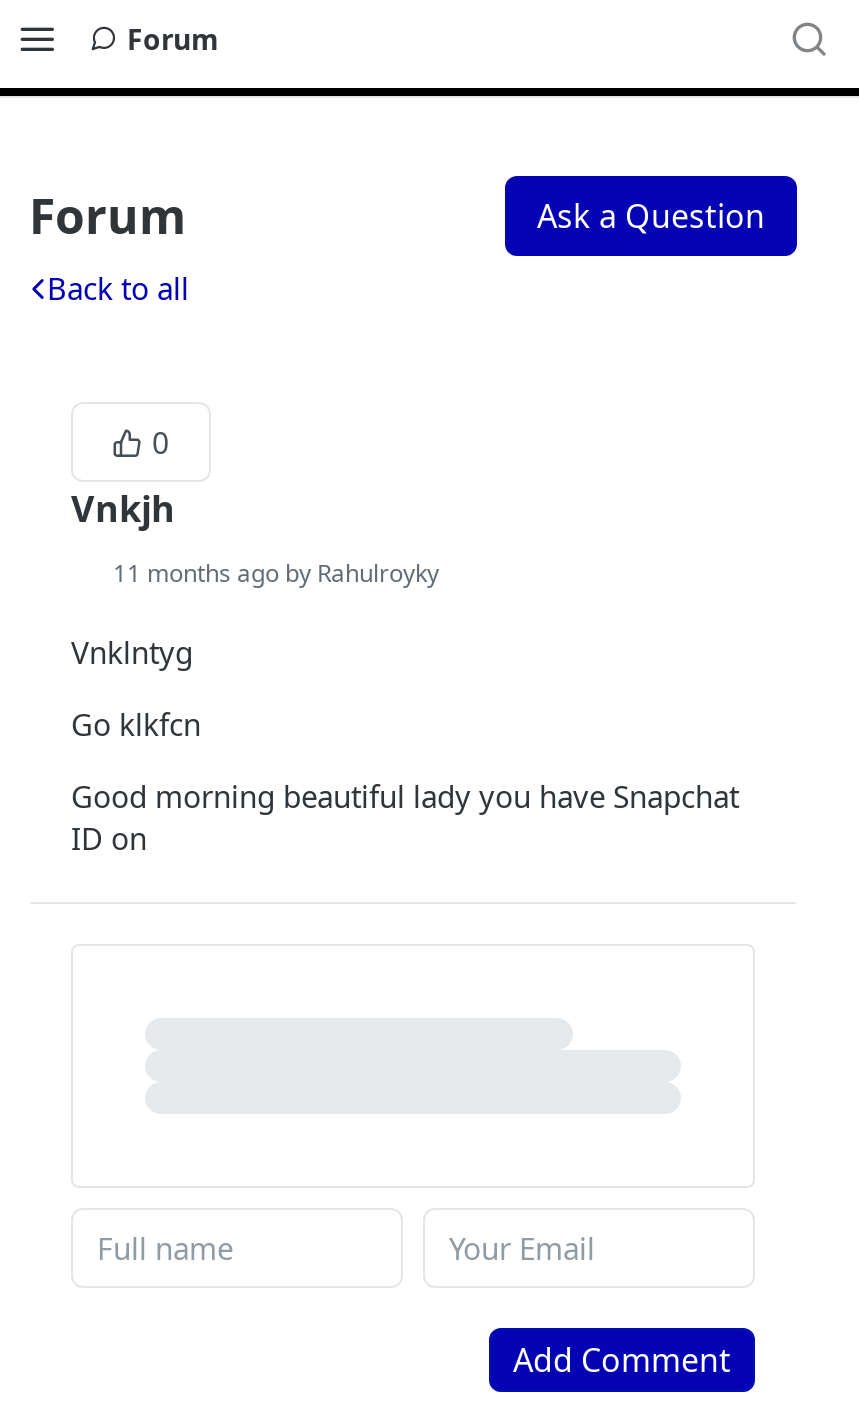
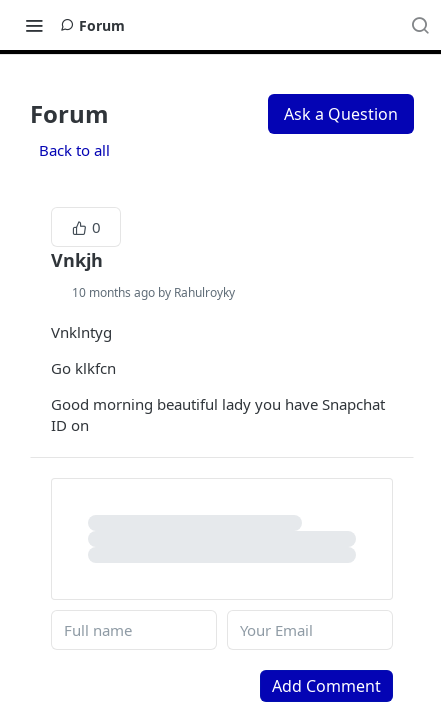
[113,556,439,590] 11 months ago by Rahulroyky -> [72,284,235,301] 10 months ago by Rahulroyky

